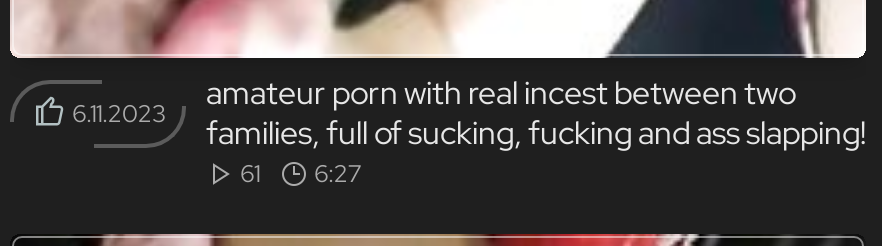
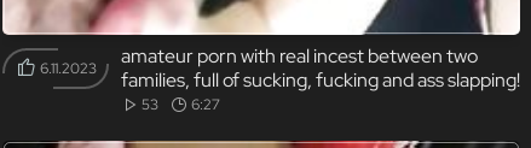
[240,158,362,190] 61 6:27 -> [142,95,220,114] 53 6:27

